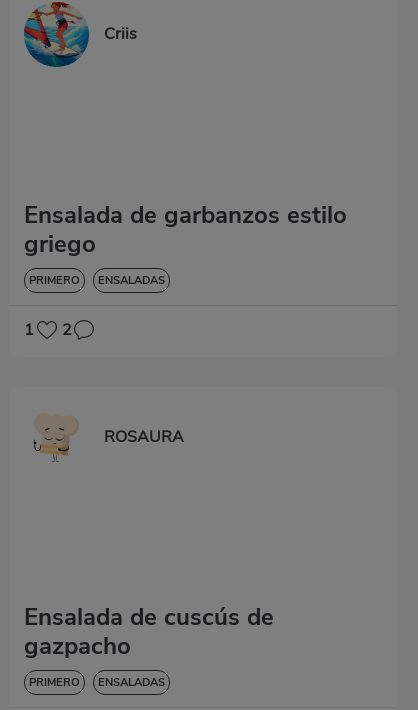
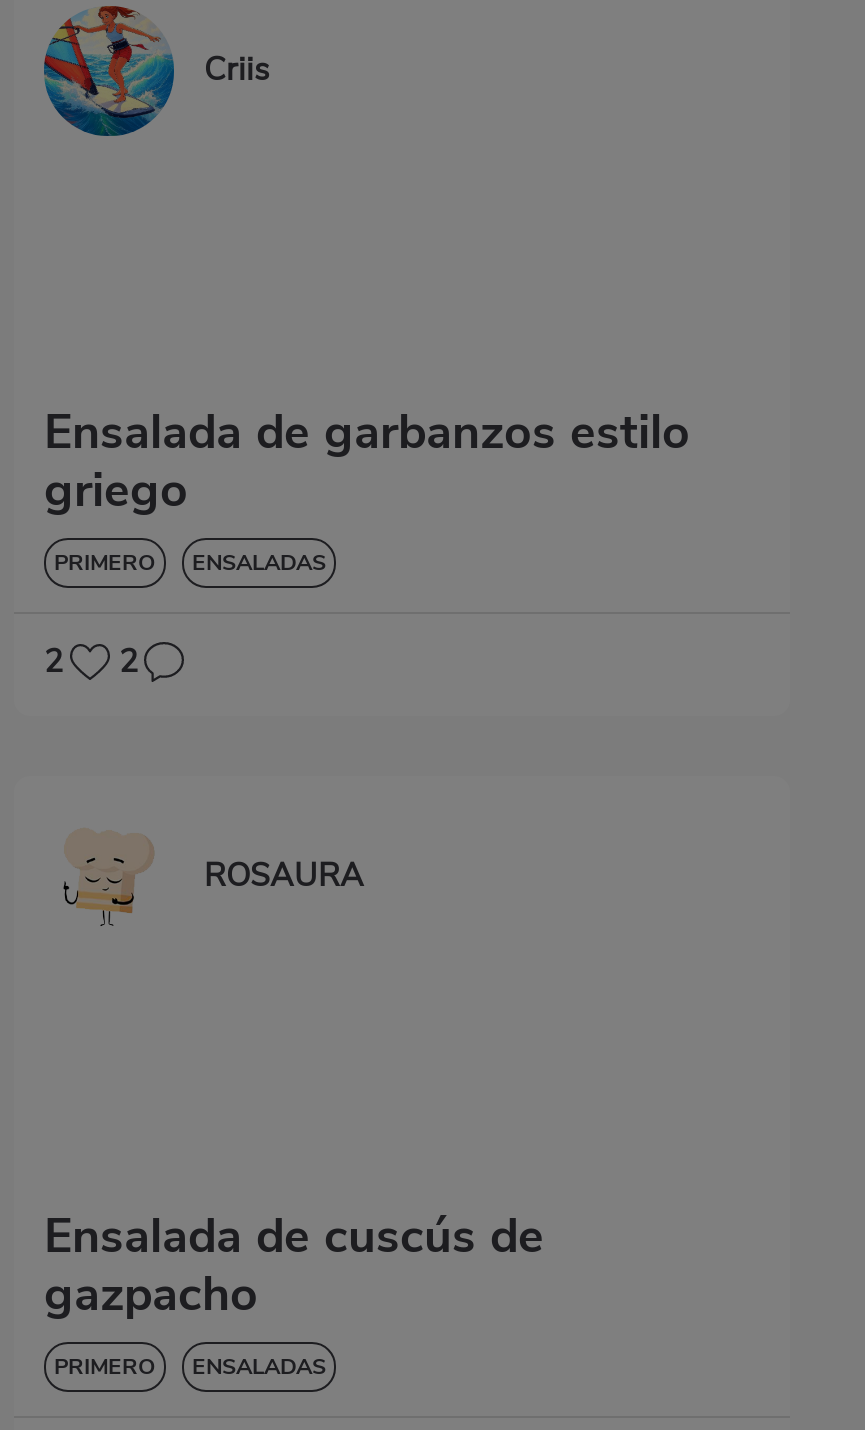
[24,319,71,341] 1 2 -> [44,641,139,685] 2 2

